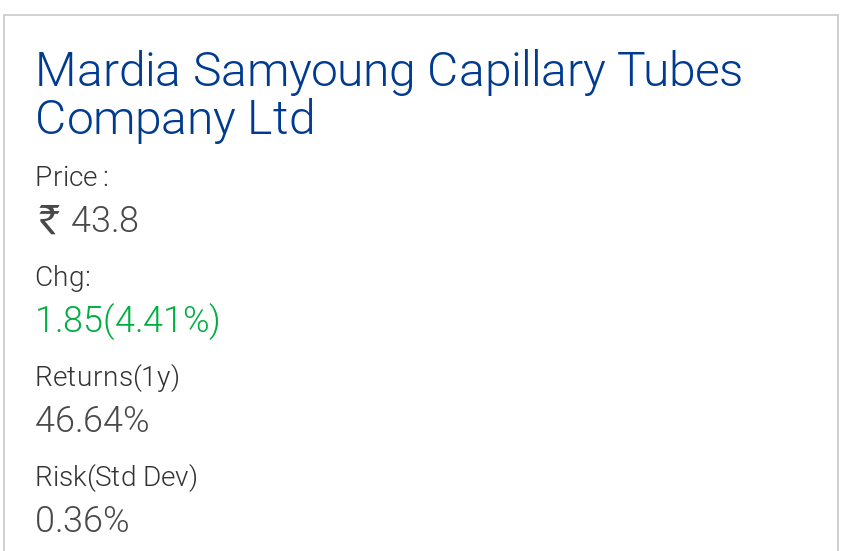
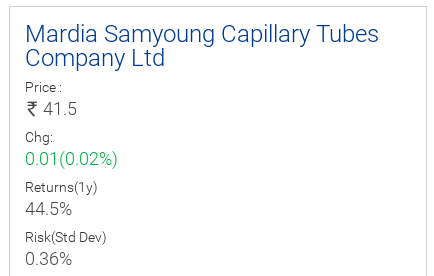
[63,198,139,240] 43.8 -> [39,98,77,119] 41.5
[35,298,221,340] 1.85(4.41%) -> [25,148,118,169] 0.01(0.02%)
[35,398,149,440] 46.64% -> [25,198,72,219] 44.5%

